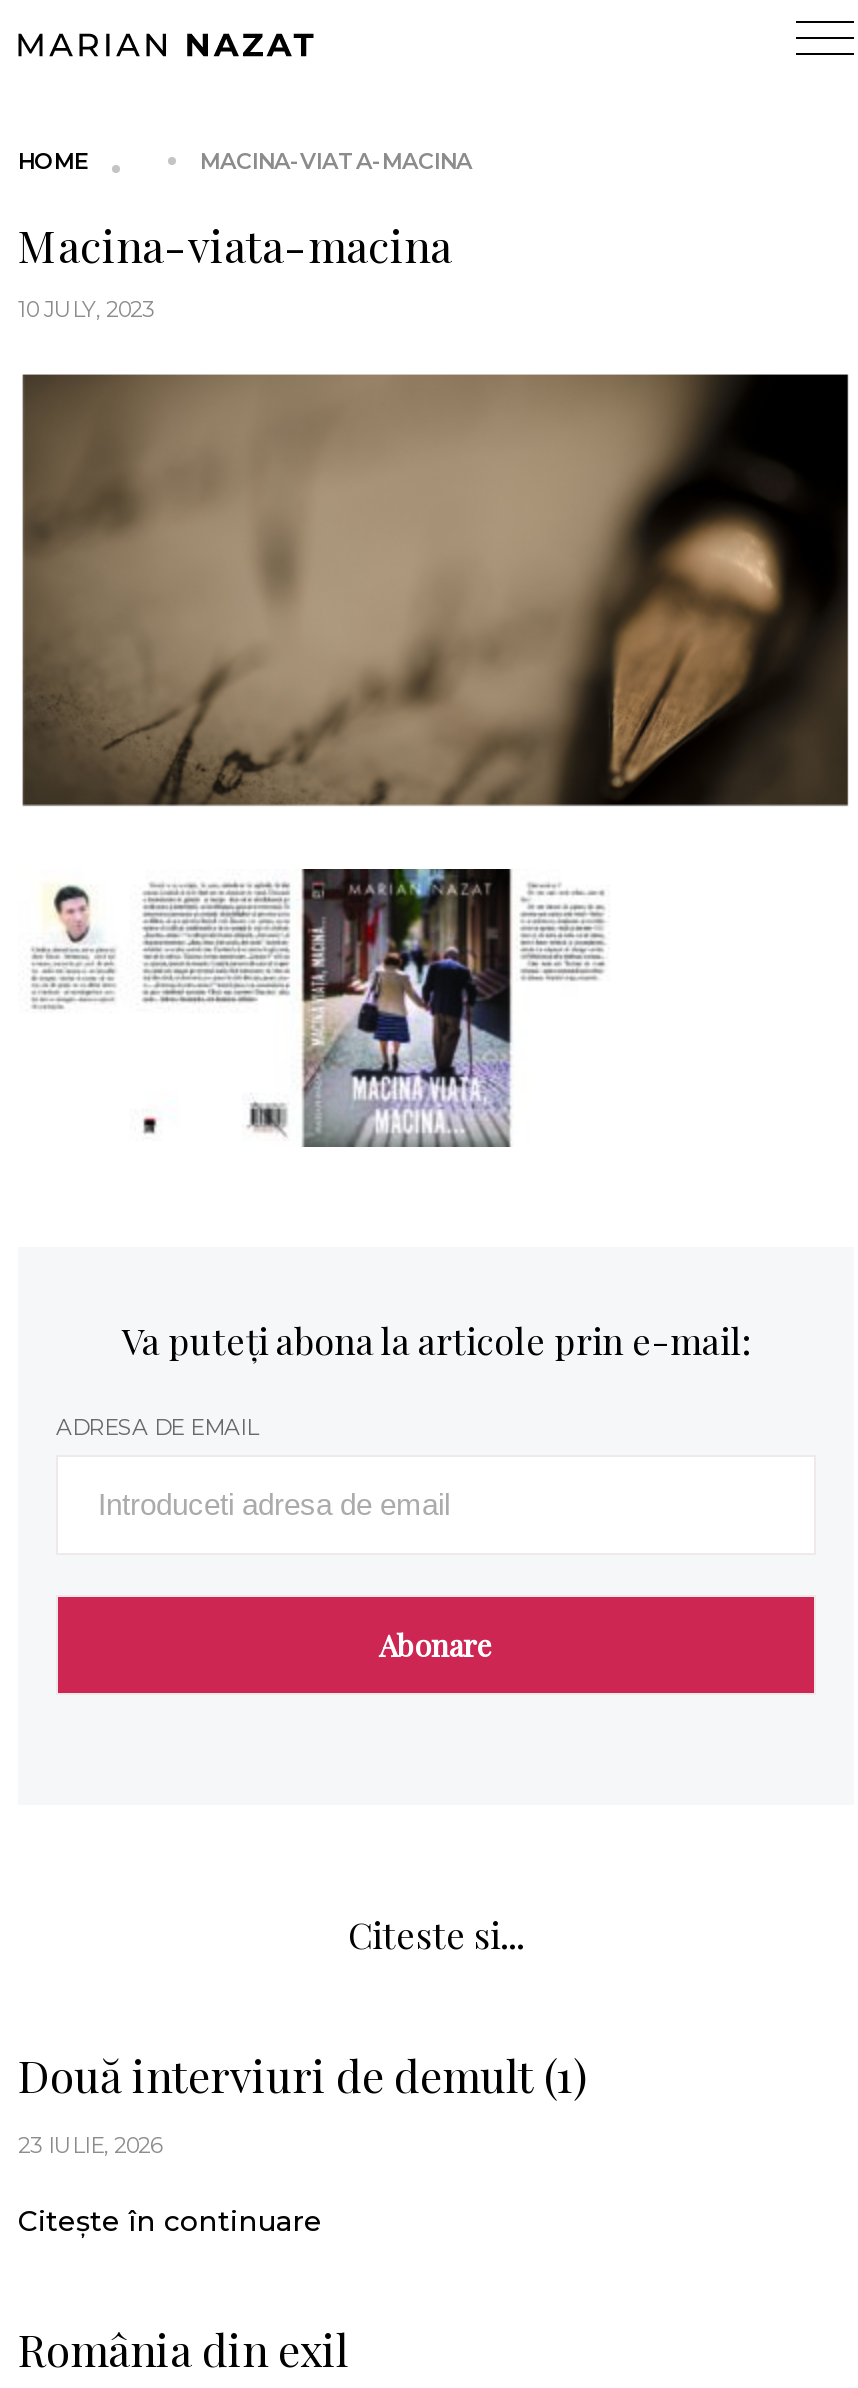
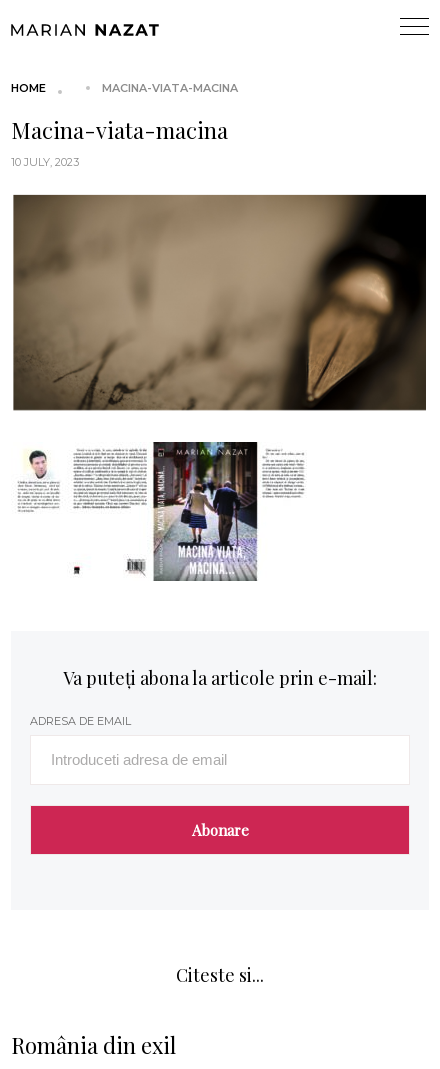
[18,2045,588,2239] Două interviuri de demult (1) | 23 IULIE, 2026 | Citește în continuare -> none

